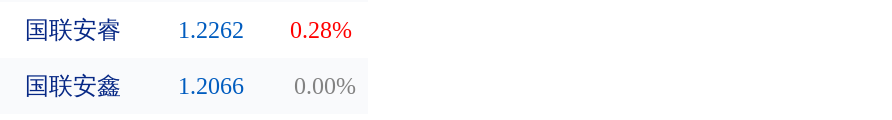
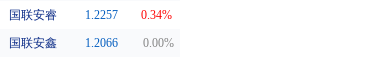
[178,16,244,44] 1.2262 -> [85,8,118,22] 1.2257
[290,16,352,44] 0.28% -> [141,8,172,22] 0.34%

